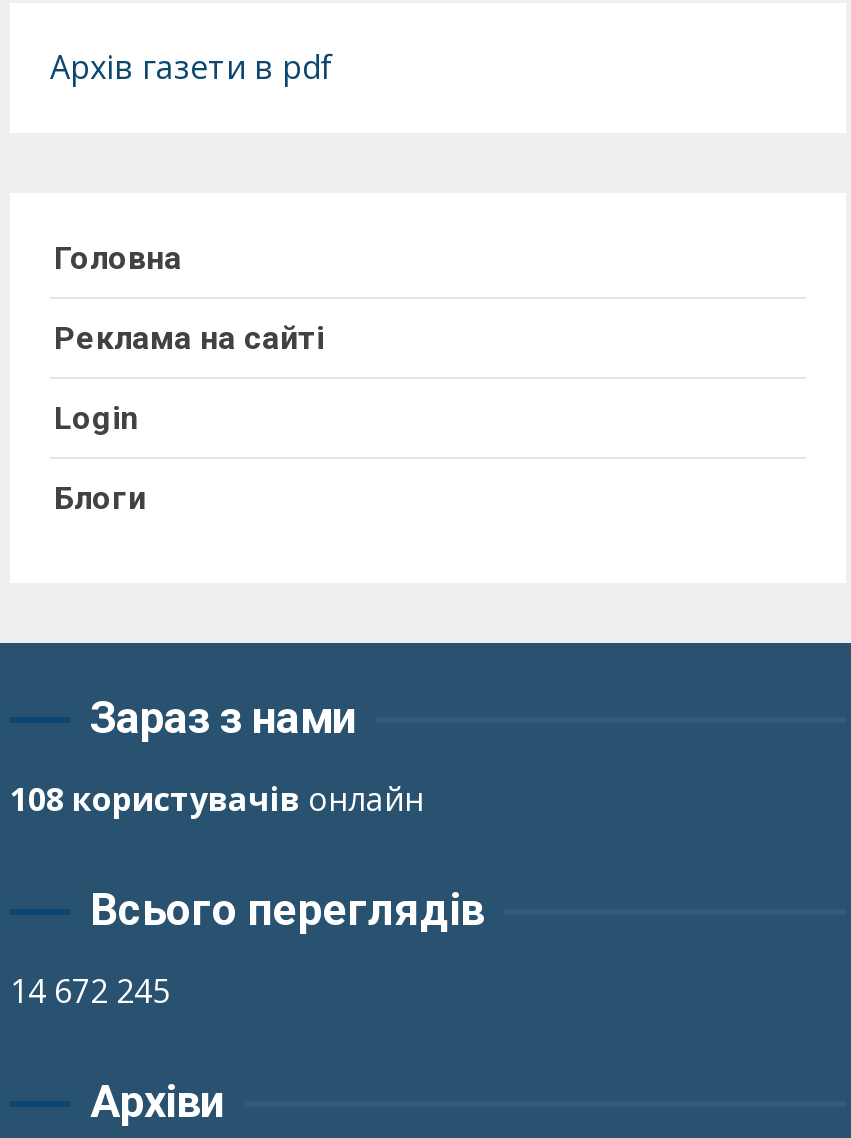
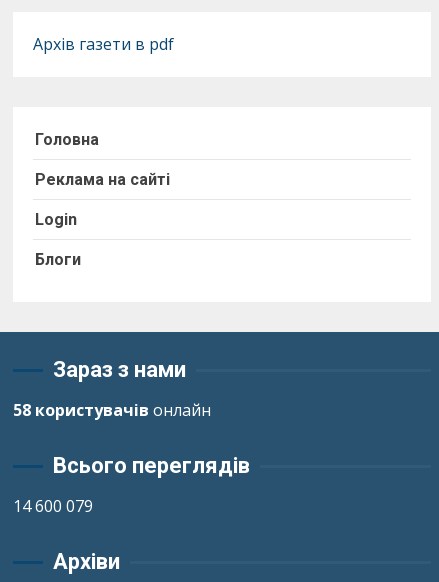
[10,777,424,821] 108 користувачів онлайн -> [13,399,211,421] 58 користувачів онлайн
[10,969,170,1013] 14 672 245 -> [13,495,93,517] 14 600 079

